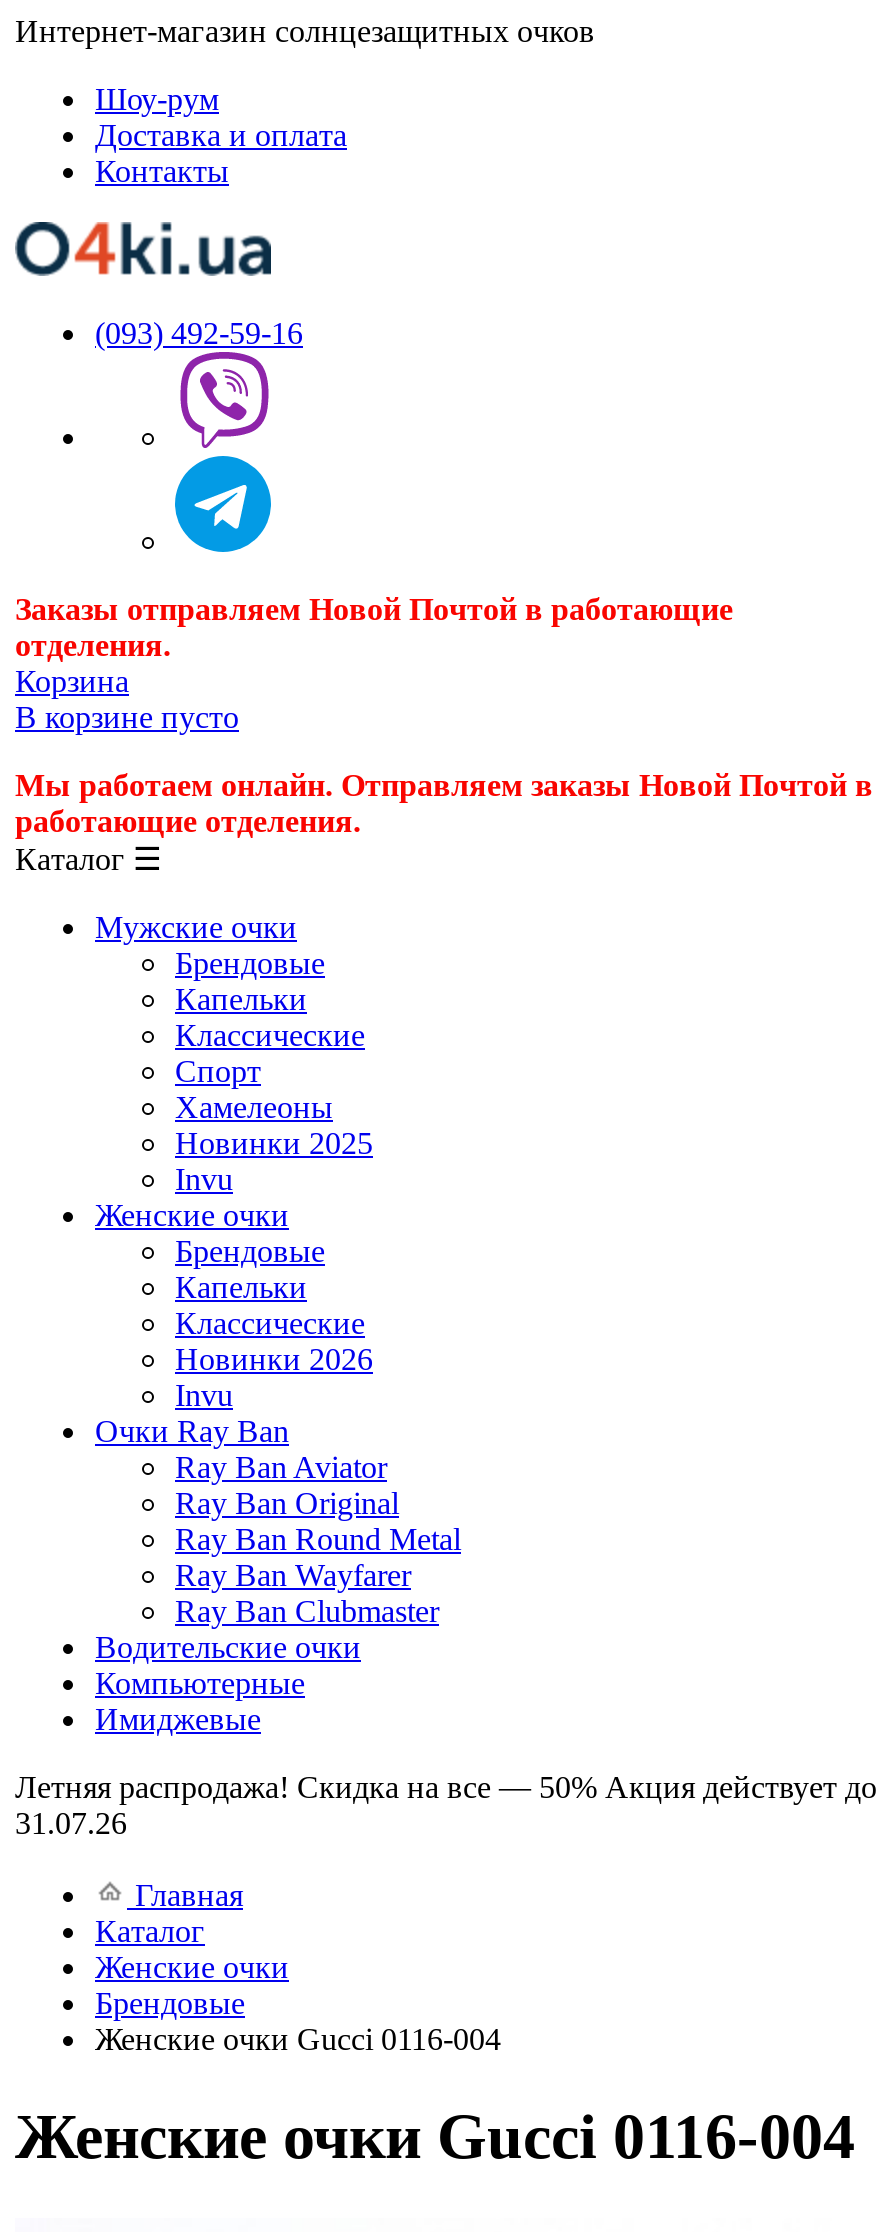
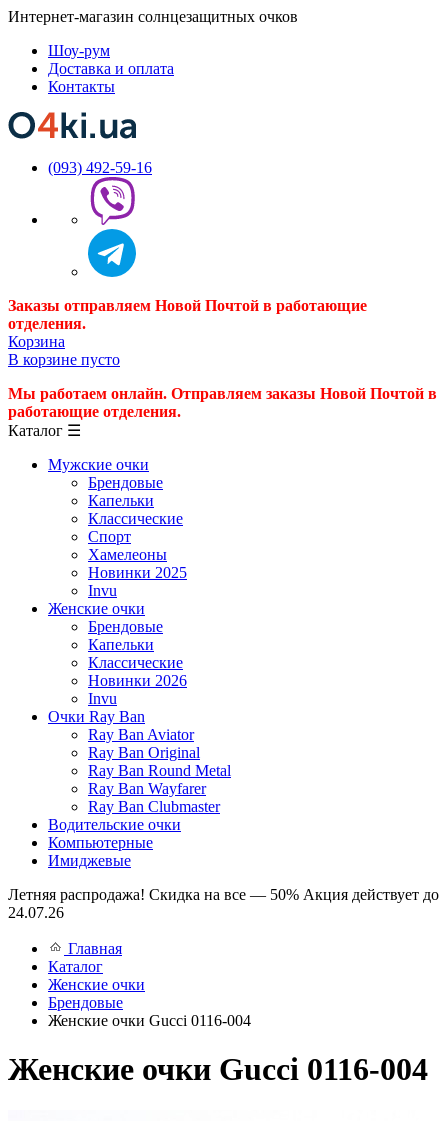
[15,1806,127,1840] 31.07.26 -> [8,904,64,921] 24.07.26

